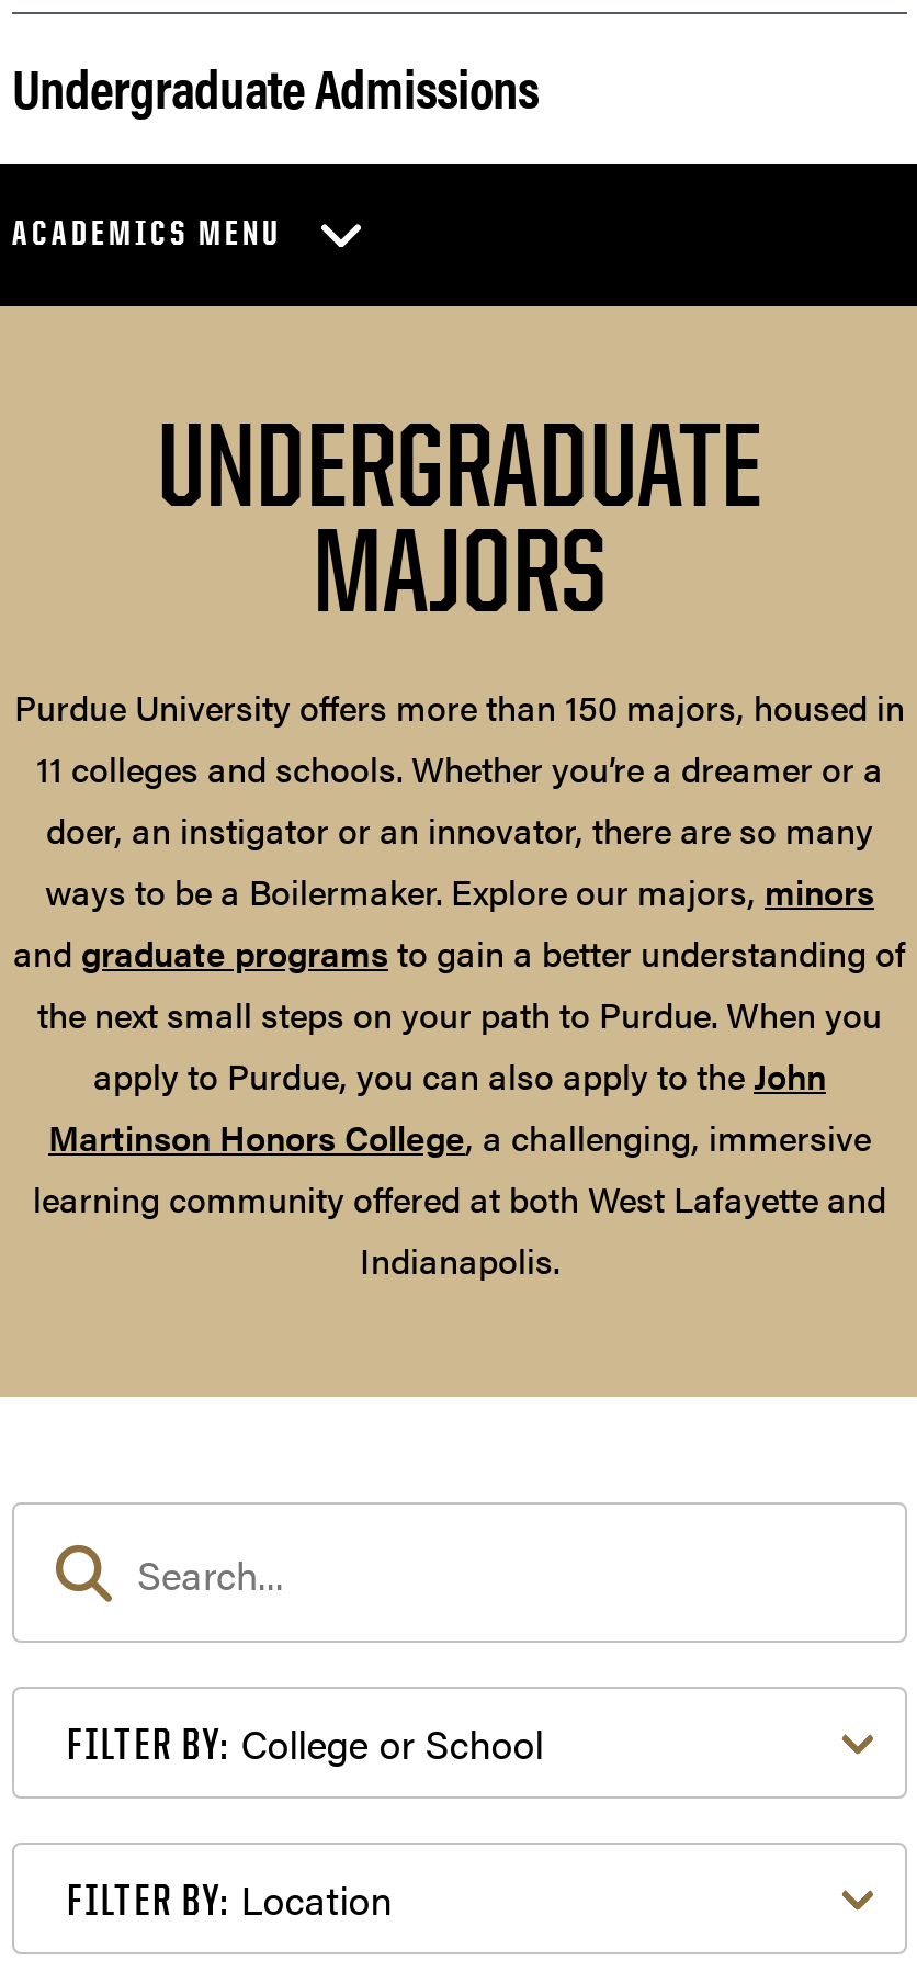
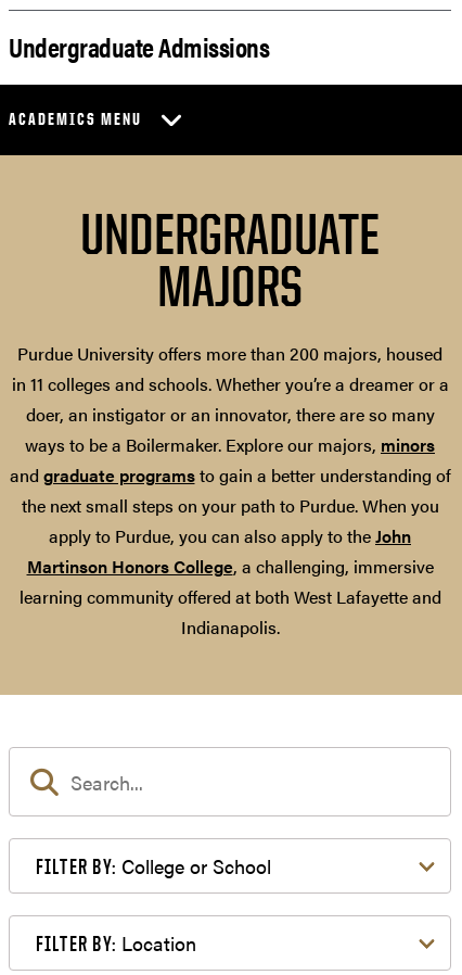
[14,682,905,794] Purdue University offers more than 150 majors, housed in | 11 colleges and schools. Whether you’re a dreamer or a -> [11,341,448,397] Purdue University offers more than 200 majors, housed | in 11 colleges and schools. Whether you’re a dreamer or a

